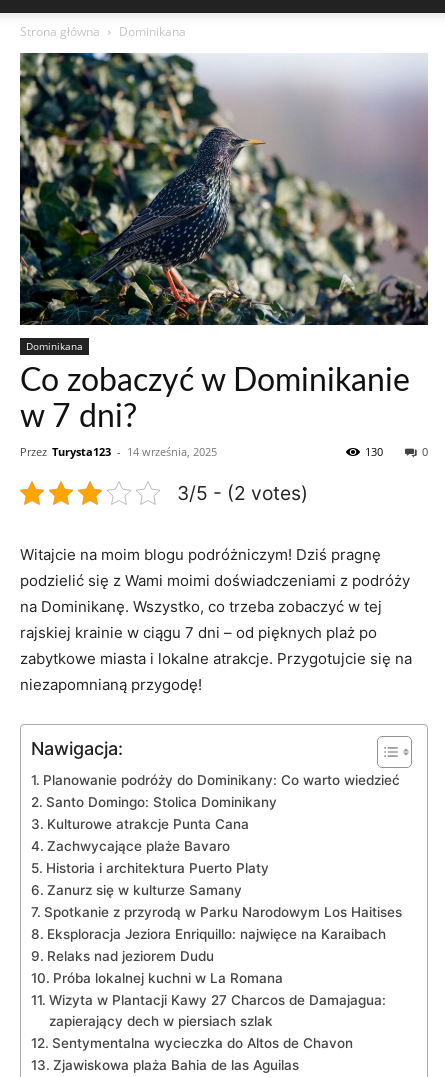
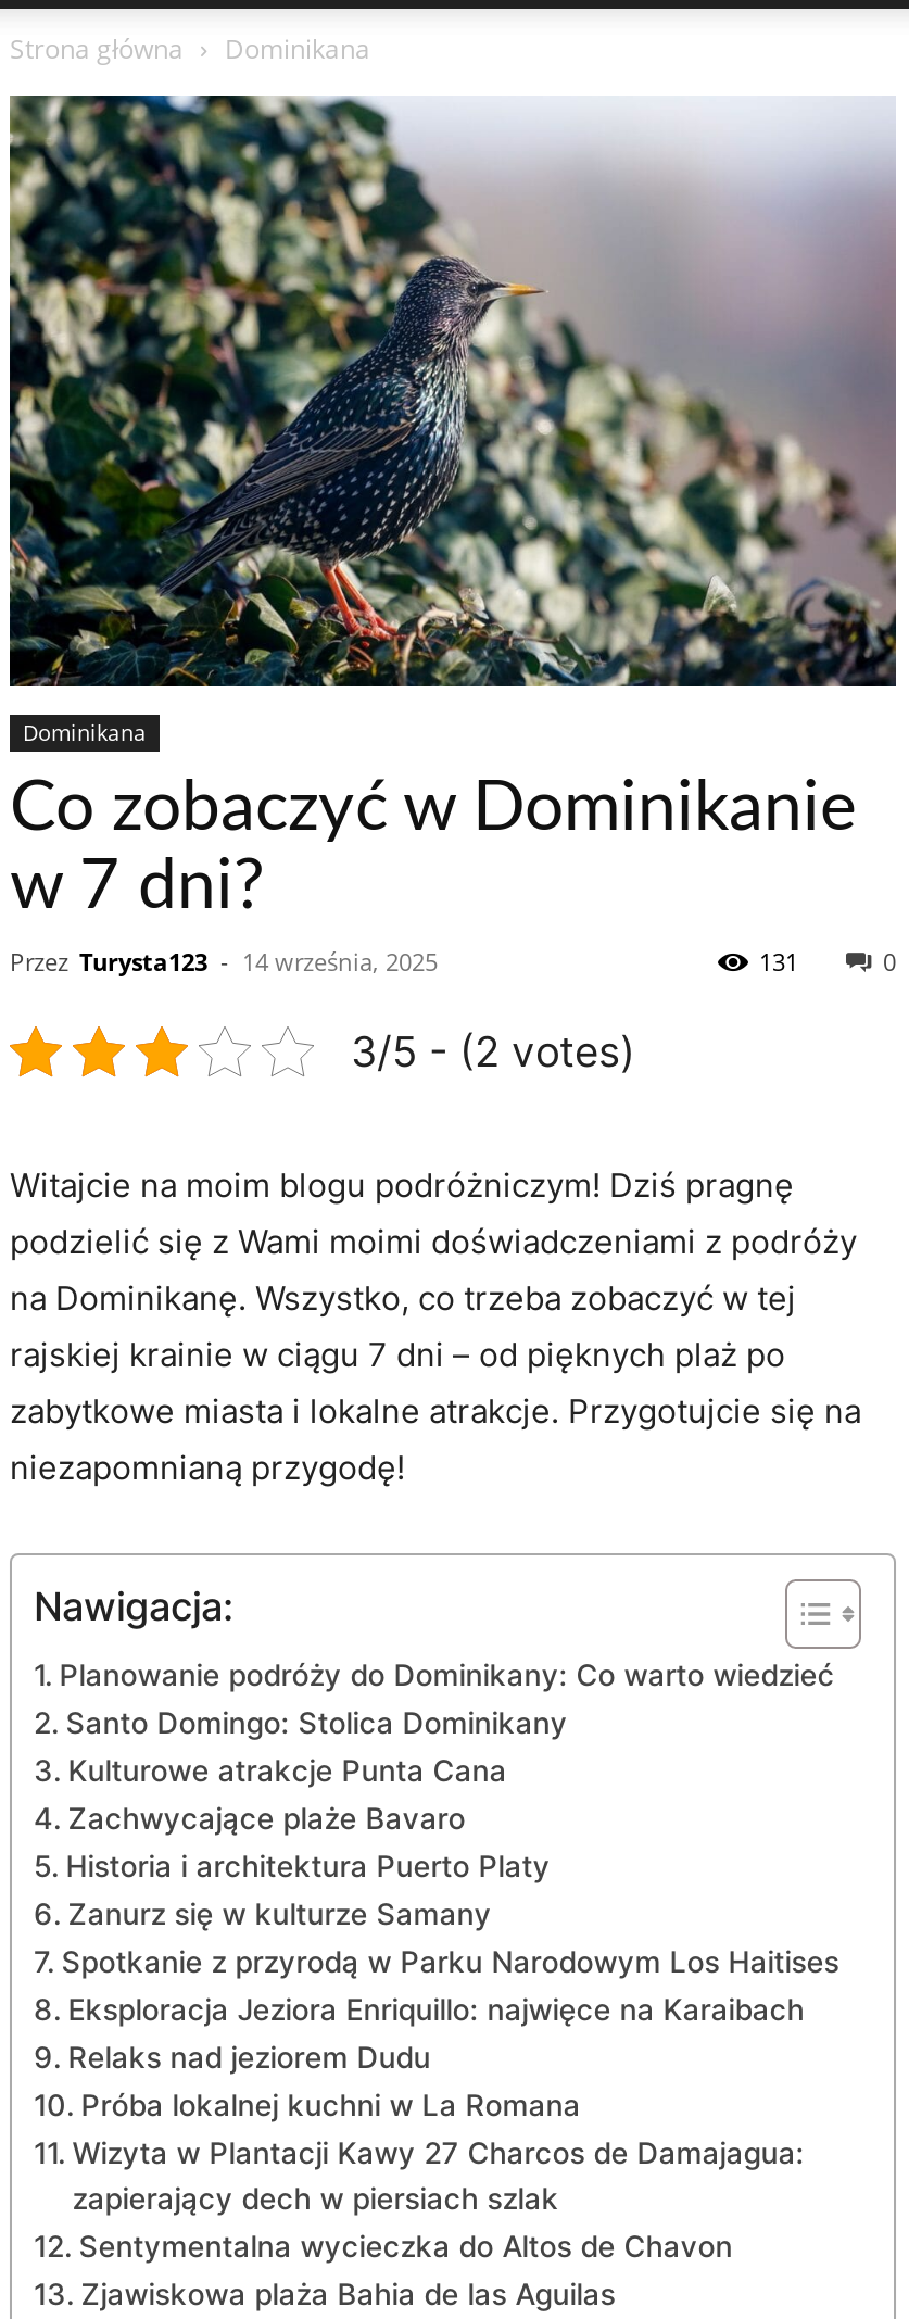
[365,444,383,459] 130 -> [759,944,798,977] 131

